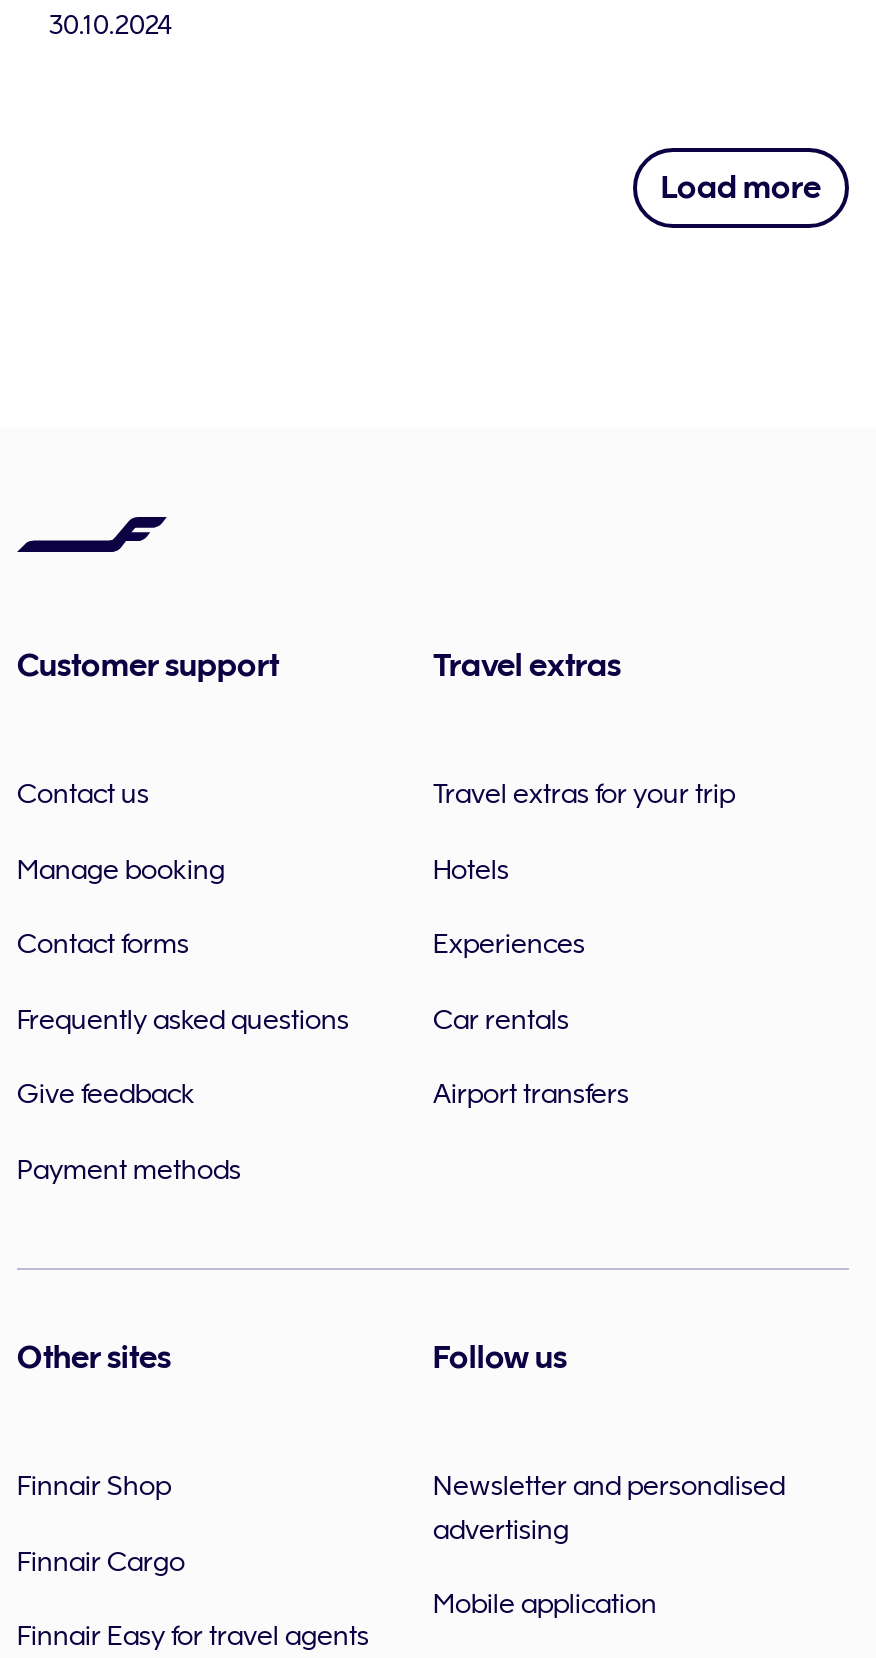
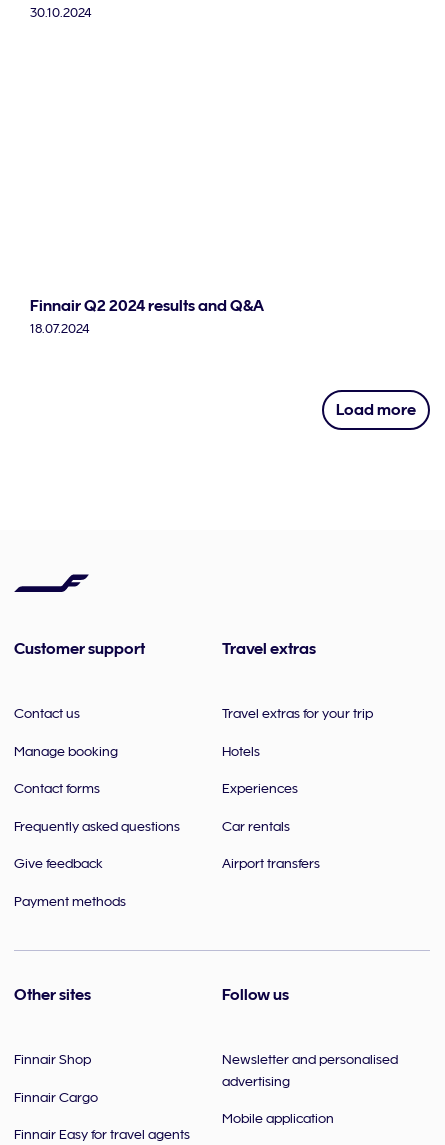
none -> [30,297,264,336] Finnair Q2 2024 results and Q&A | 18.07.2024

